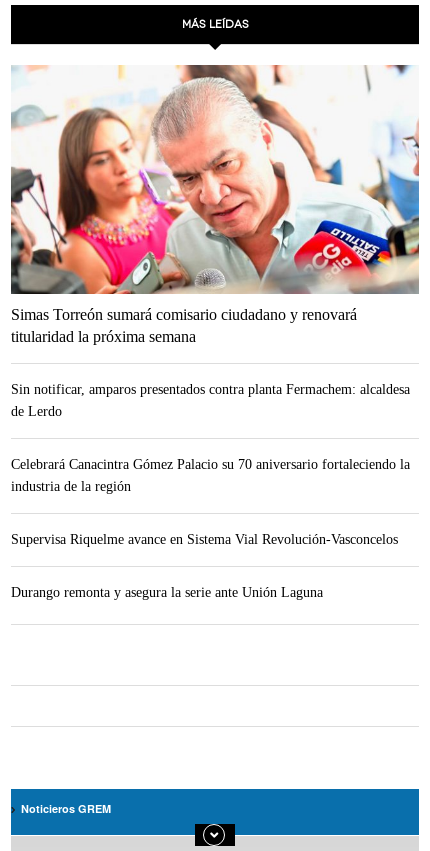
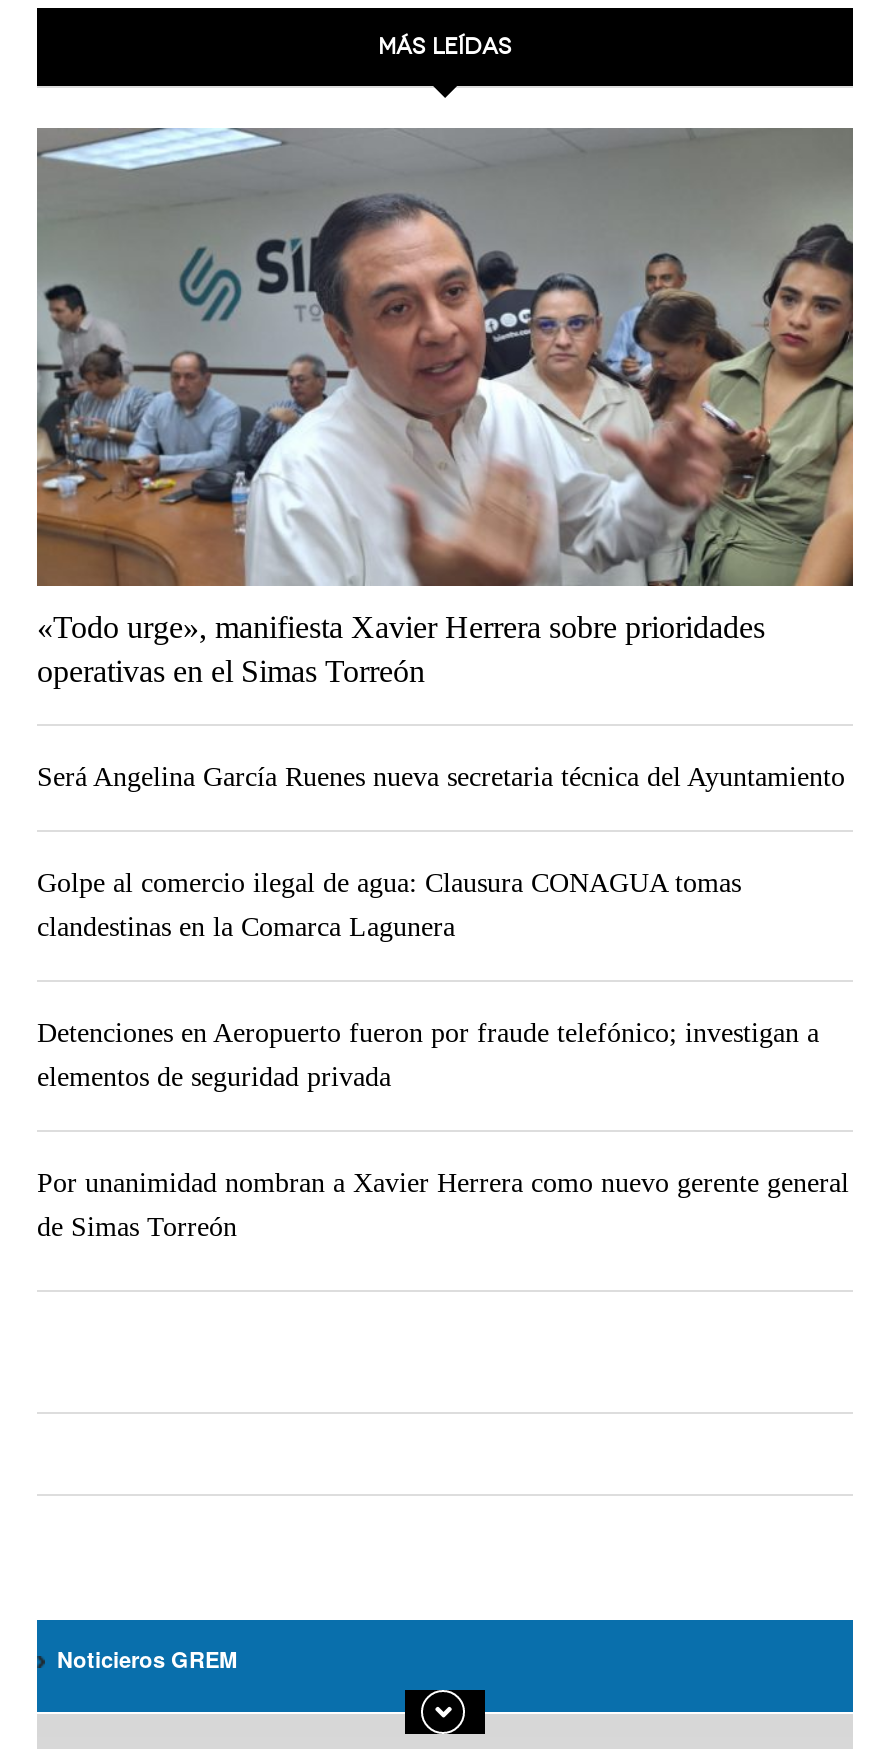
[11,65,420,419] [image] | Simas Torreón sumará comisario ciudadano y renovará | titularidad la próxima semana | Sin notificar, amparos presentados contra planta Fermachem: alcaldesa | de Lerdo -> [35,126,855,792] [image] | «Todo urge», manifiesta Xavier Herrera sobre prioridades | operativas en el Simas Torreón | Será Angelina García Ruenes nueva secretaria técnica del Ayuntamiento
[11,457,410,494] Celebrará Canacintra Gómez Palacio su 70 aniversario fortaleciendo la | industria de la región -> [37,868,741,942] Golpe al comercio ilegal de agua: Clausura CONAGUA tomas | clandestinas en la Comarca Lagunera
[11,532,398,547] Supervisa Riquelme avance en Sistema Vial Revolución-Vasconcelos -> [37,1018,819,1092] Detenciones en Aeropuerto fueron por fraude telefónico; investigan a | elementos de seguridad privada
[11,585,323,600] Durango remonta y asegura la serie ante Unión Laguna -> [37,1168,849,1242] Por unanimidad nombran a Xavier Herrera como nuevo gerente general | de Simas Torreón

